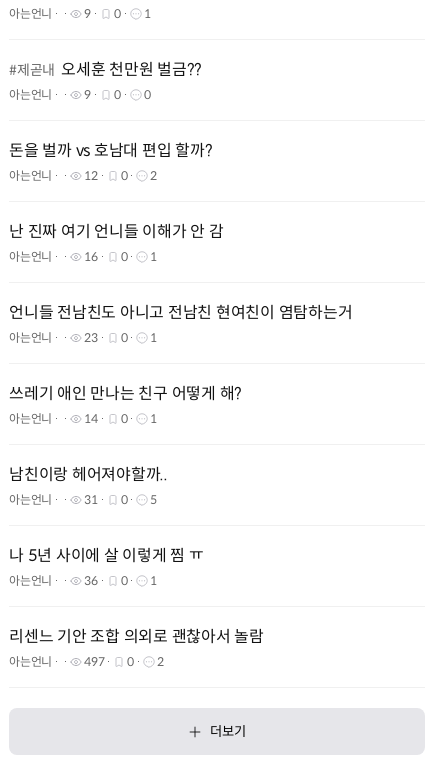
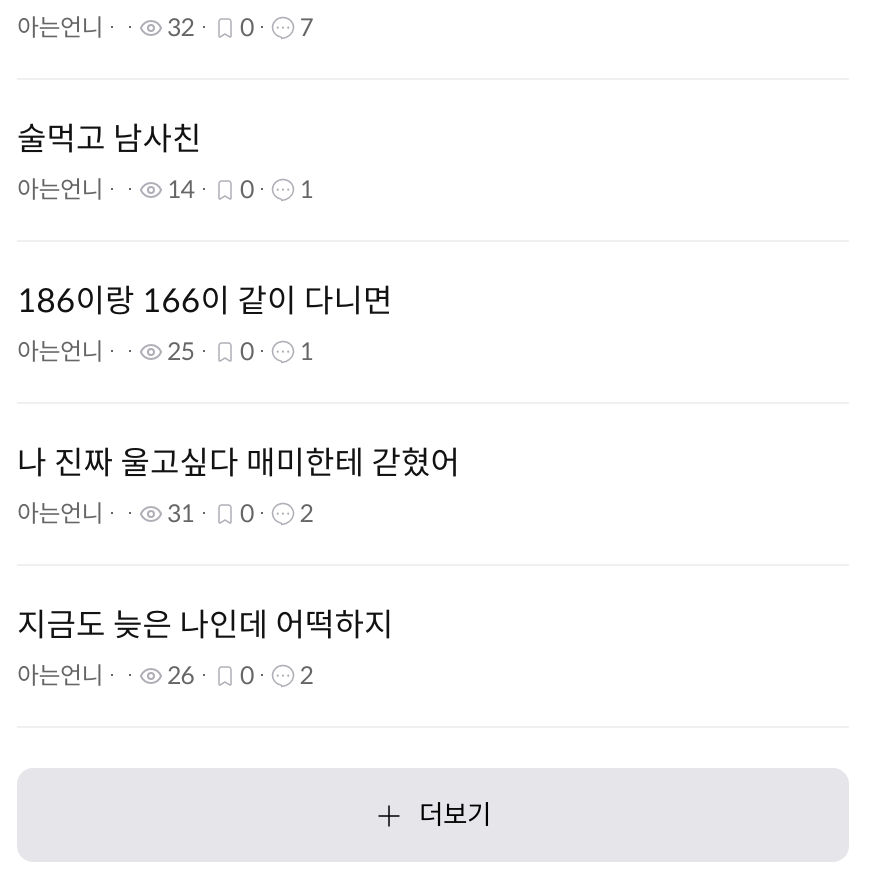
[9,5,352,403] 1 | #제곧내 오세훈 천만원 벌금?? | 아는언니 | 9 | 0 | 0 | 돈을 벌까 vs 호남대 편입 할까? | 아는언니 | 12 | 0 | 2 | 난 진짜 여기 언니들 이해가 안 감 | 아는언니 | 16 | 0 | 1 | 언니들 전남친도 아니고 전남친 현여친이 염탐하는거 | 아는언니 | 23 | 0 | 1 | 쓰레기 애인 만나는 친구 어떻게 해? -> [17,11,313,159] 7 | 술먹고 남사친
[84,5,91,20] 9 -> [167,11,194,41] 32
[9,463,168,484] 남친이랑 헤어져야할까.. -> [17,279,460,483] 186이랑 166이 같이 다니면 | 아는언니 | 25 | 0 | 1 | 나 진짜 울고싶다 매미한테 갇혔어
[84,491,157,506] 31 0 5 -> [167,497,313,527] 31 0 2
[9,544,203,565] 나 5년 사이에 살 이렇게 찜 ㅠ -> [17,603,393,645] 지금도 늦은 나인데 어떡하지
[9,572,264,668] 36 | 0 | 1 | 리센느 기안 조합 의외로 괜찮아서 놀람 | 아는언니 | 497 -> [167,659,194,689] 26

